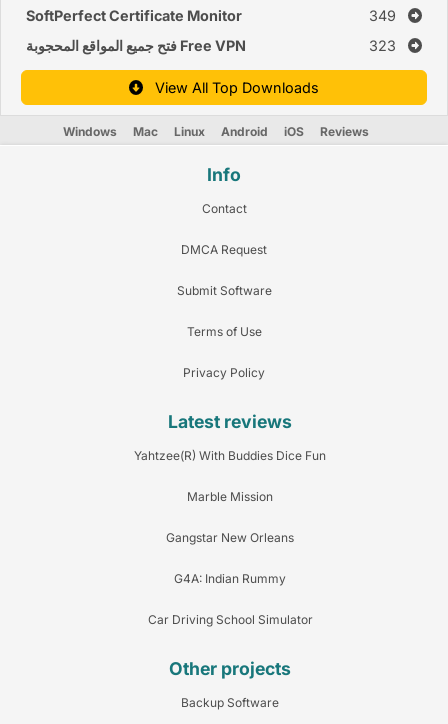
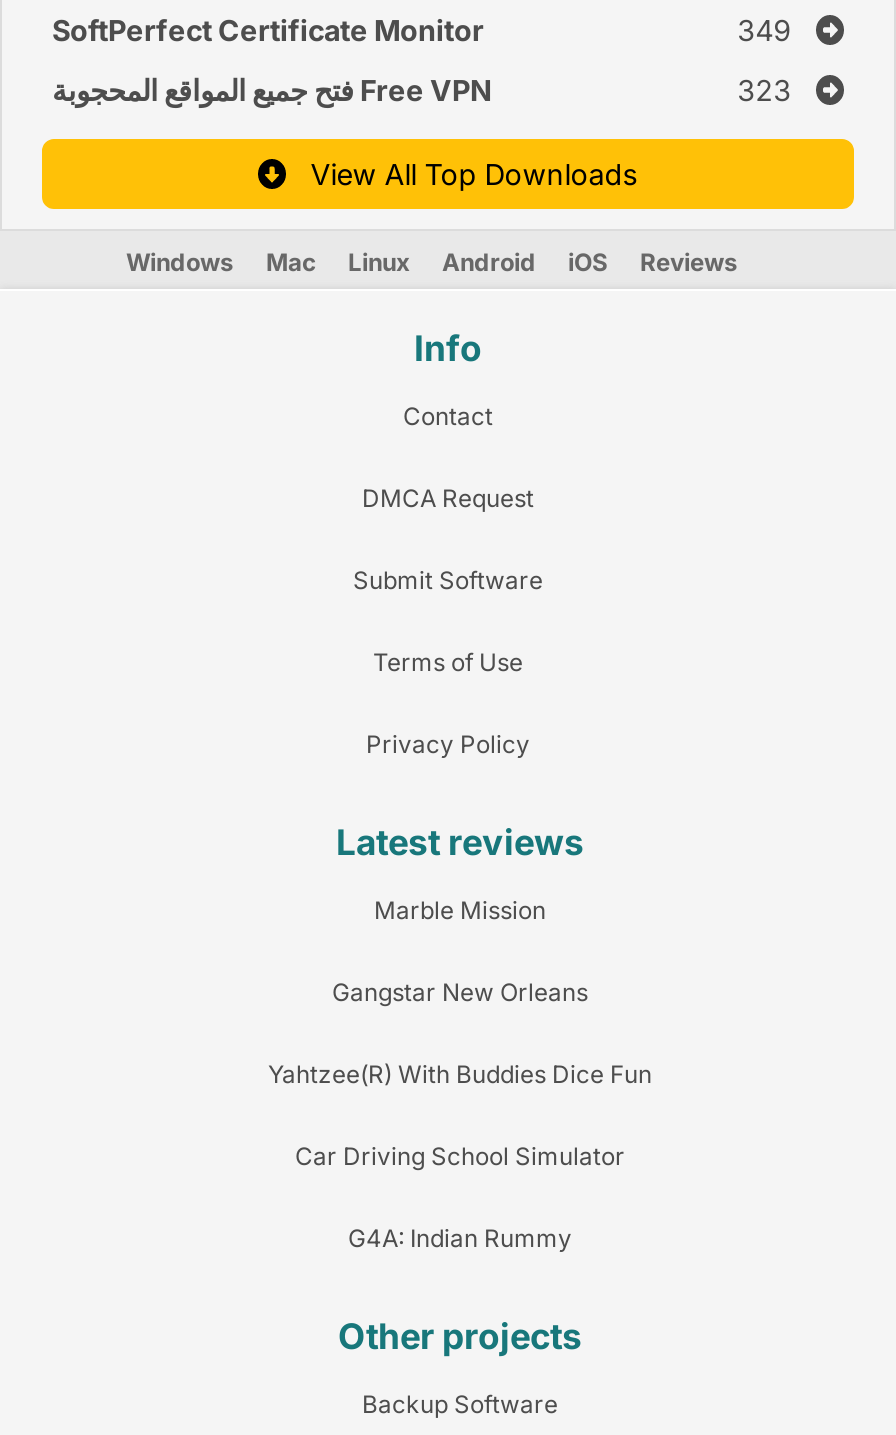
moved [134,448,326,463] -> [268,1059,652,1089]: Yahtzee(R) With Buddies Dice Fun
moved [166,489,294,545] -> [332,895,588,1007]: Marble Mission | Gangstar New Orleans
moved [174,571,286,586] -> [348,1223,572,1253]: G4A: Indian Rummy
moved [147,612,312,627] -> [295,1141,625,1171]: Car Driving School Simulator

